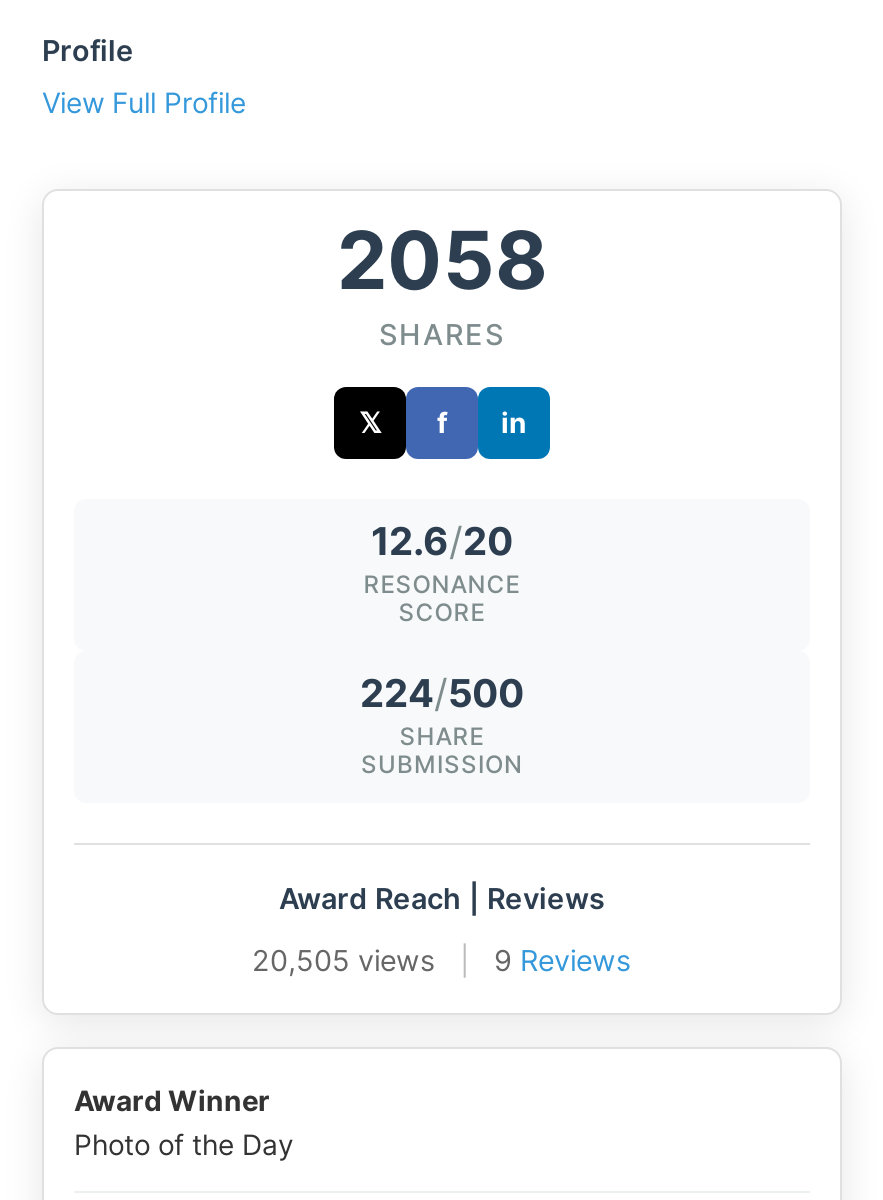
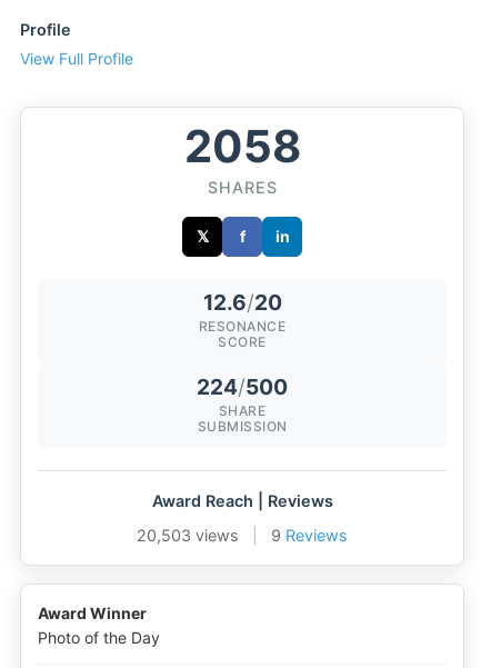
[252,942,436,976] 20,505 views -> [137,525,239,544] 20,503 views

